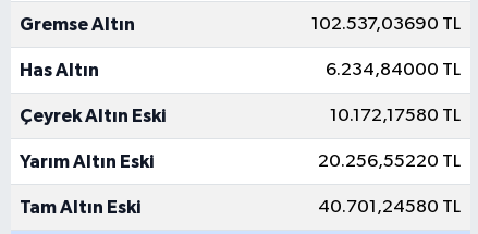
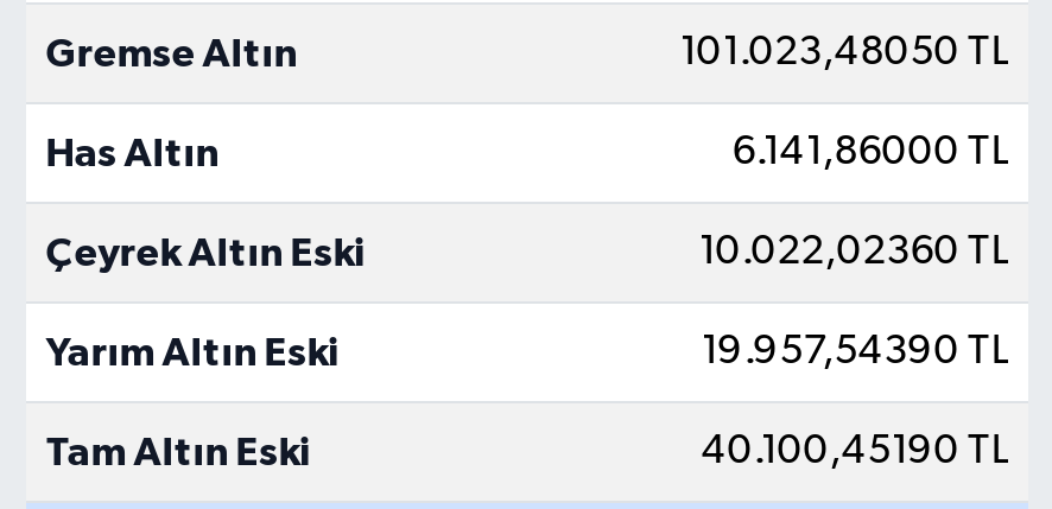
[312,15,461,34] 102.537,03690 TL -> [680,33,1007,73] 101.023,48050 TL
[326,61,461,79] 6.234,84000 TL -> [732,133,1007,173] 6.141,86000 TL
[330,107,461,125] 10.172,17580 TL -> [699,232,1007,273] 10.022,02360 TL
[318,152,461,171] 20.256,55220 TL -> [701,332,1007,372] 19.957,54390 TL
[318,198,461,216] 40.701,24580 TL -> [701,432,1007,472] 40.100,45190 TL

